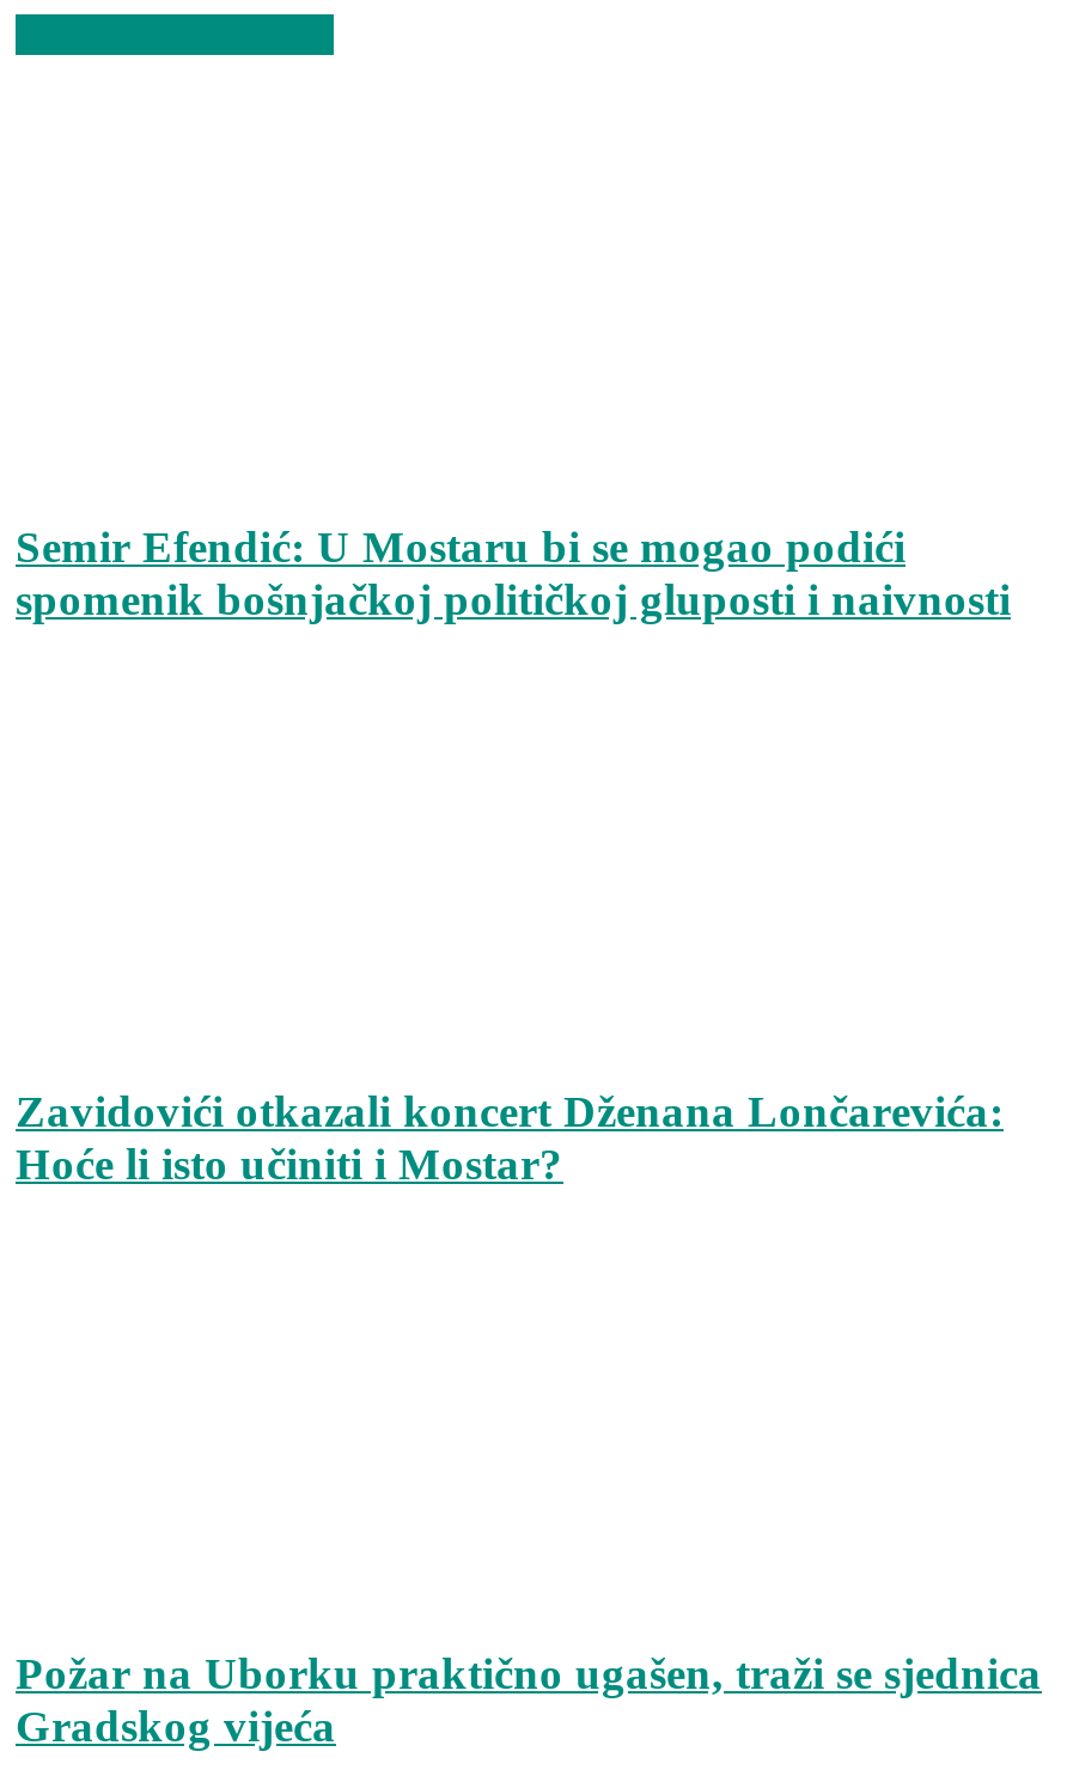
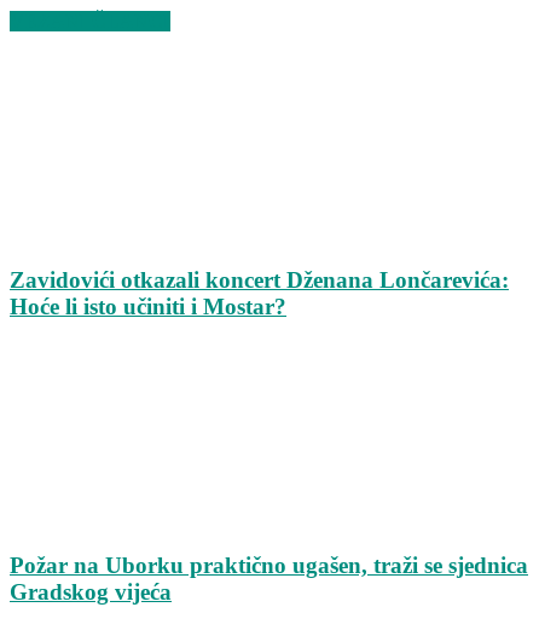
[16,522,1011,625] Semir Efendić: U Mostaru bi se mogao podići | spomenik bošnjačkoj političkoj gluposti i naivnosti -> none

